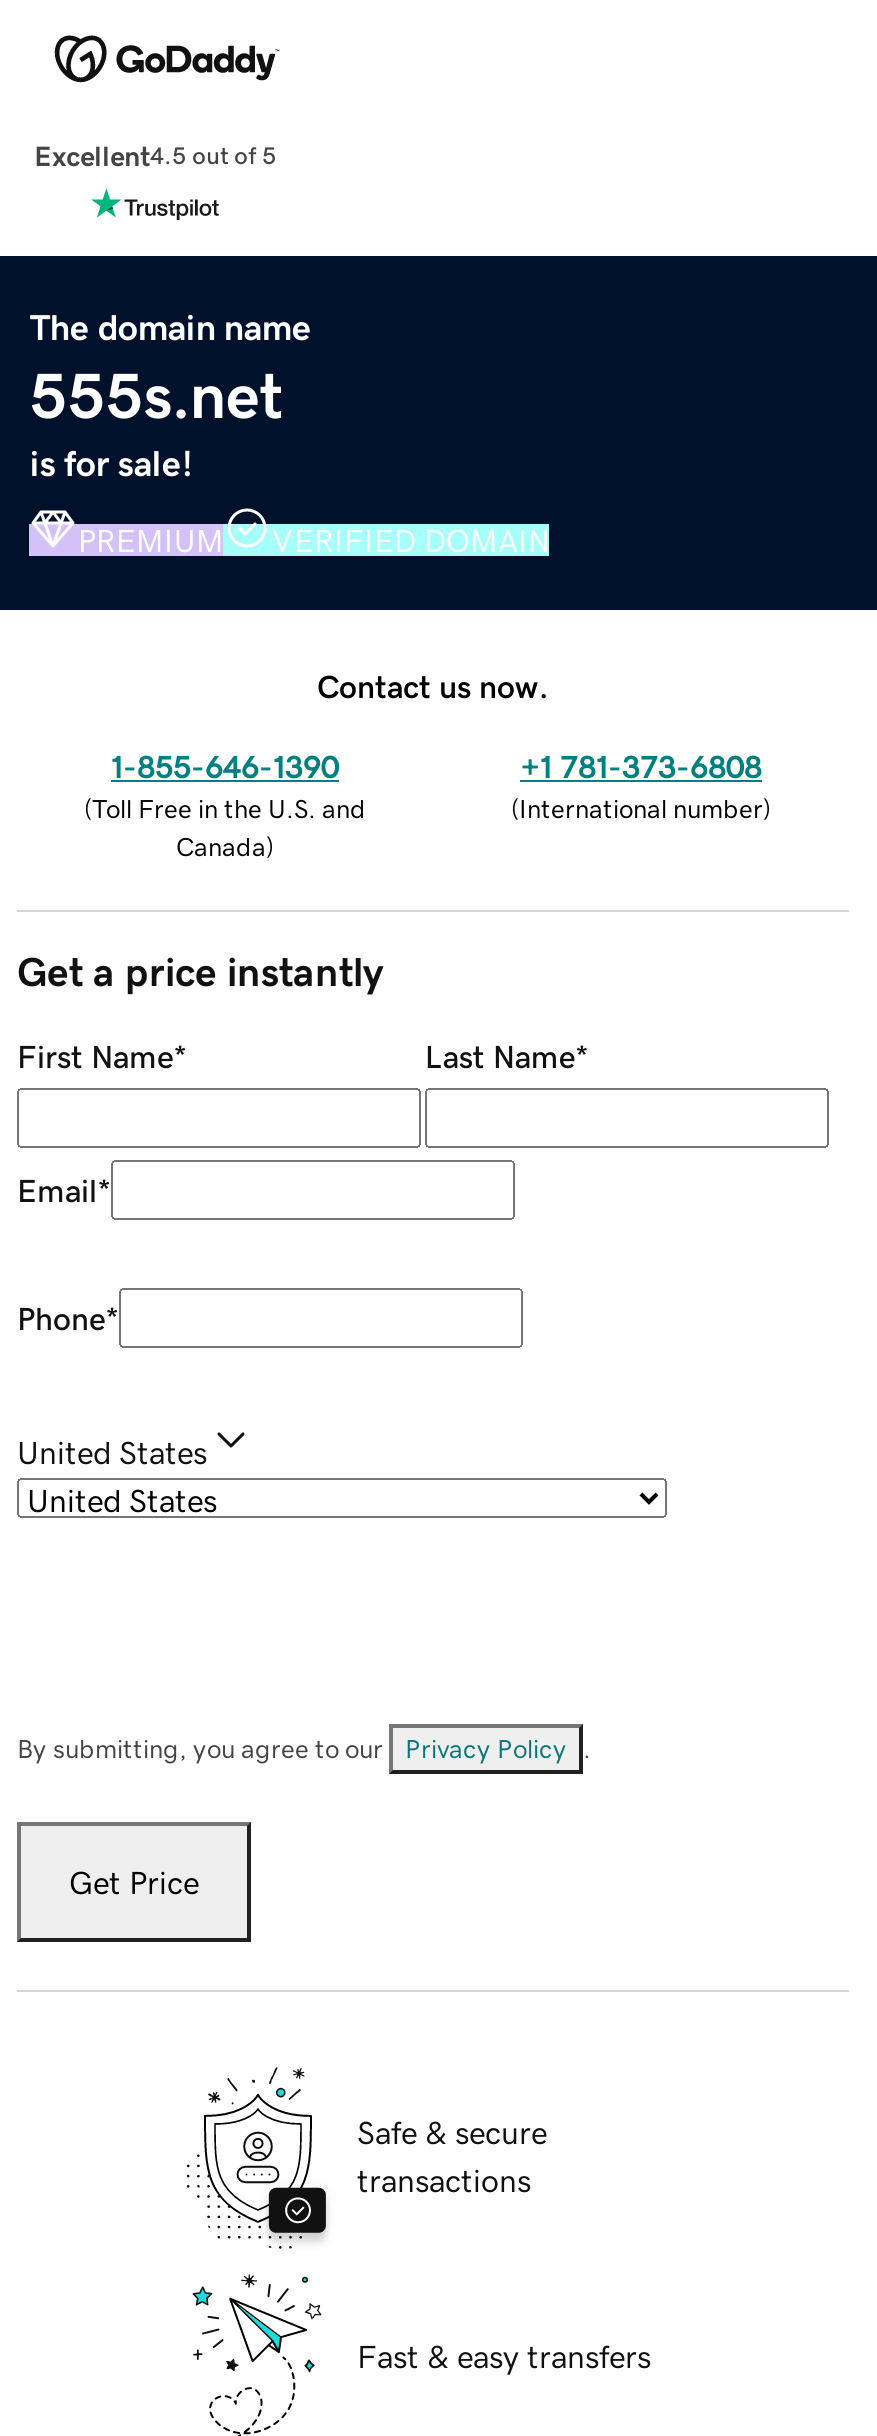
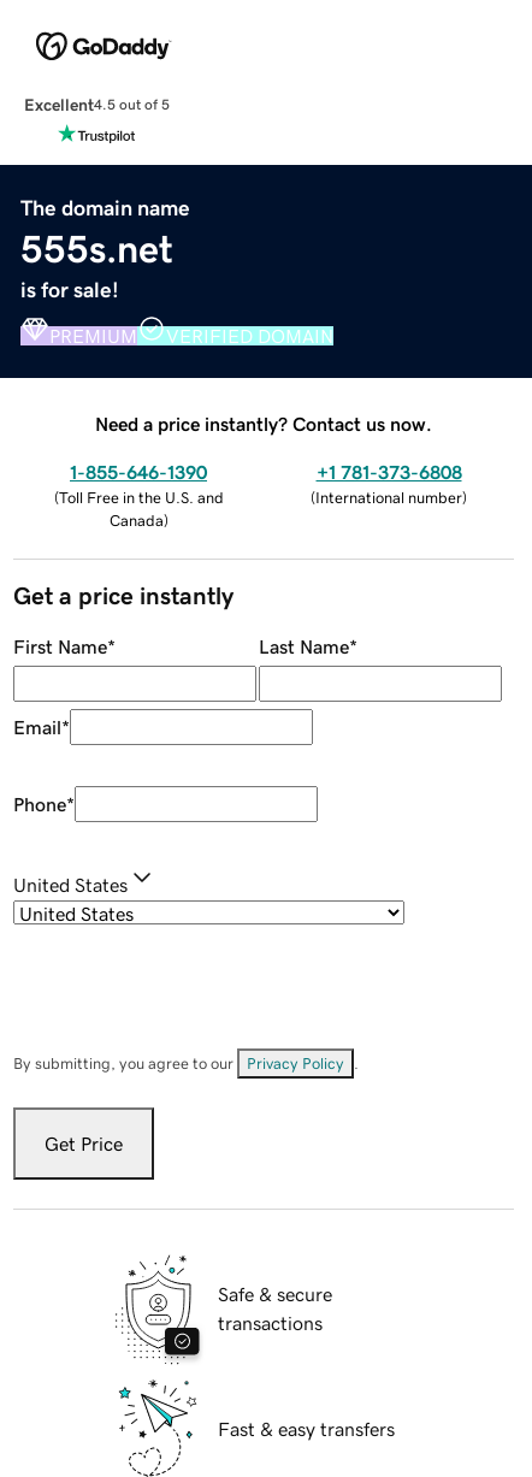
[317,669,549,701] Contact us now. -> [95,414,432,433] Need a price instantly? Contact us now.

